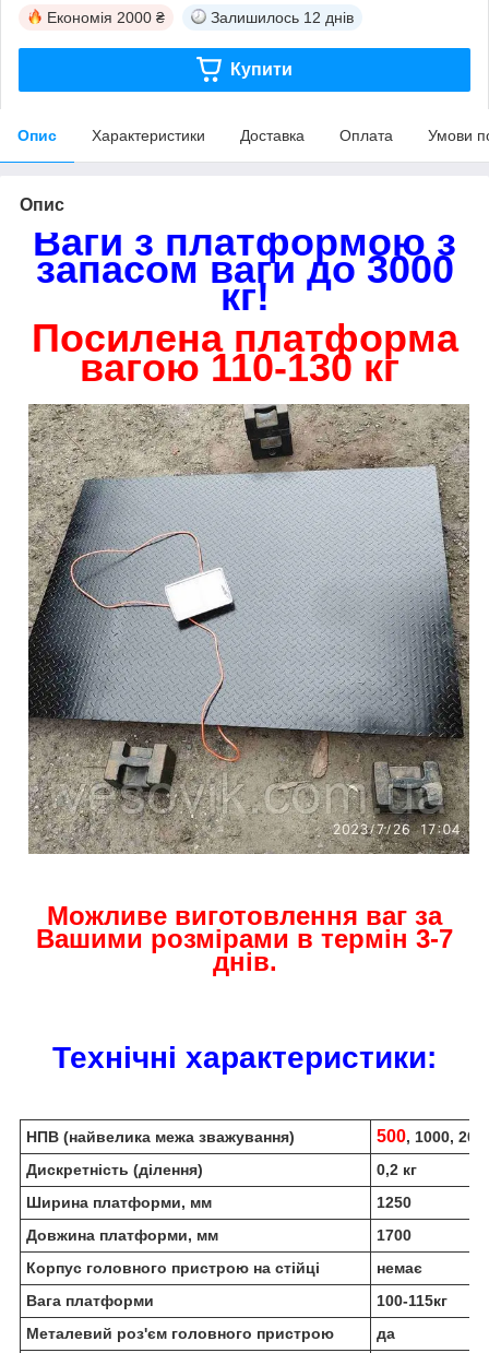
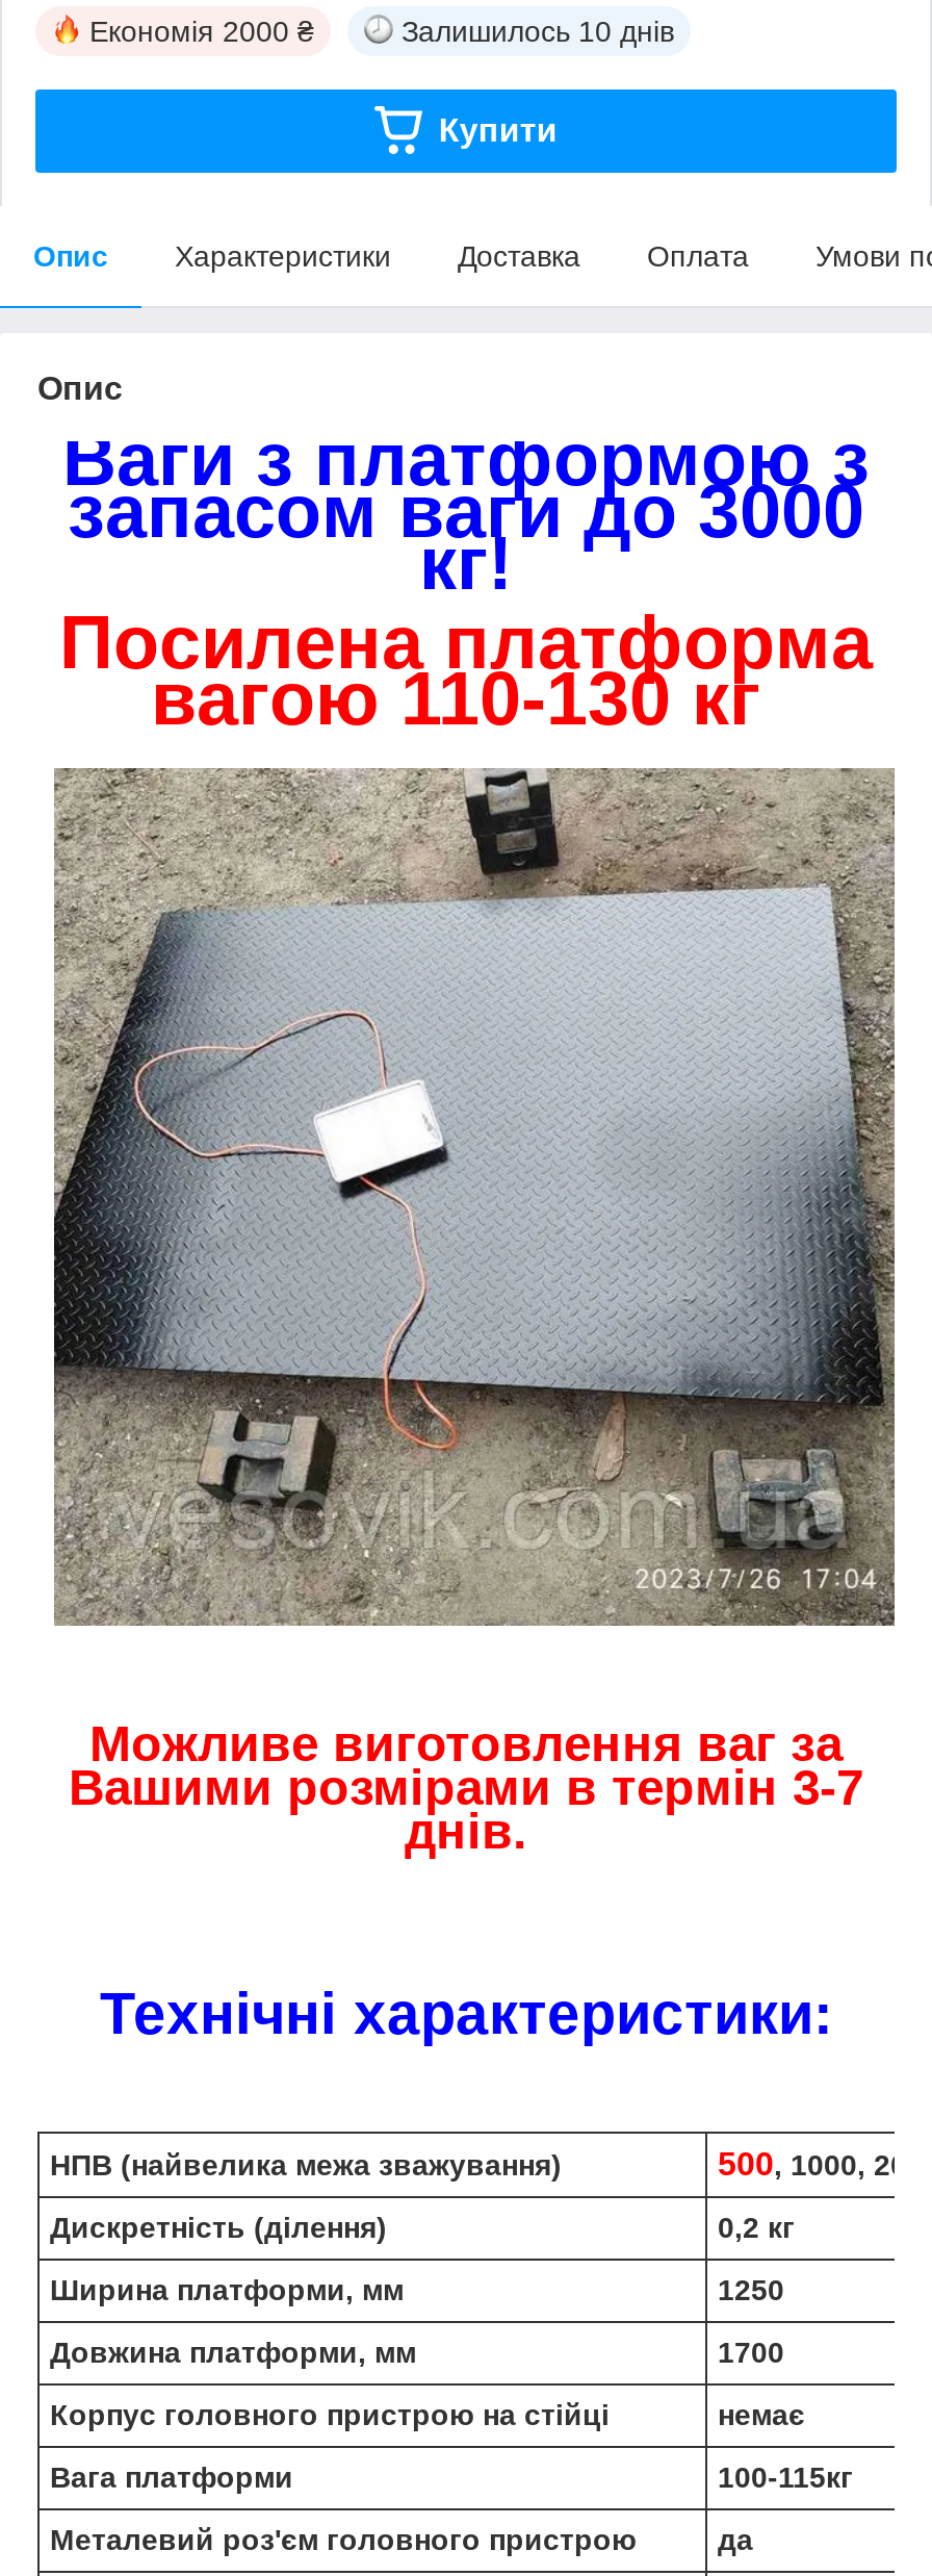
[211,9,354,26] Залишилось 12 днів -> [402,14,674,47] Залишилось 10 днів

